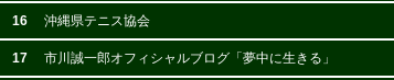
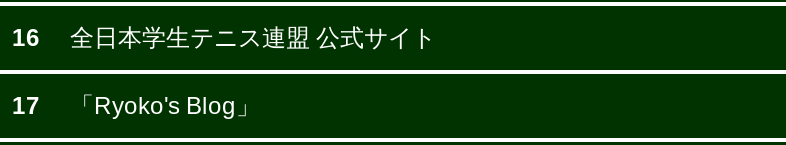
[44,13,150,28] 沖縄県テニス協会 -> [70,23,436,51] 全日本学生テニス連盟 公式サイト
[44,50,336,65] 市川誠一郎オフィシャルブログ「夢中に生きる」 -> [70,91,260,119] 「Ryoko's Blog」

